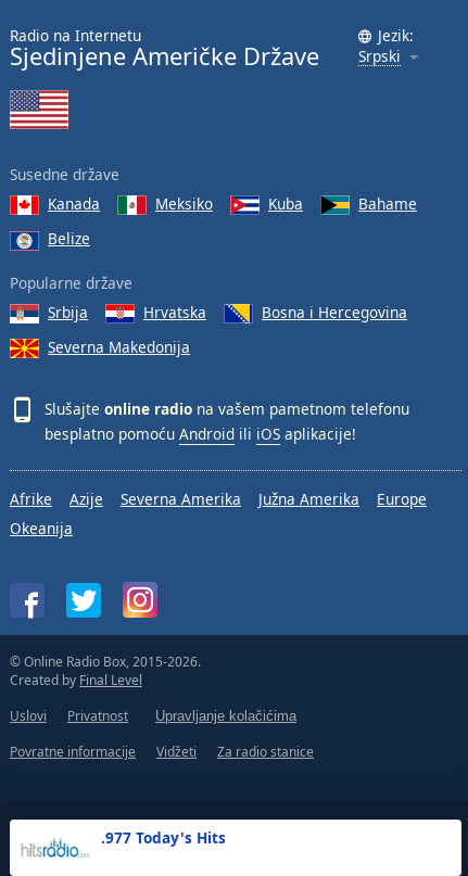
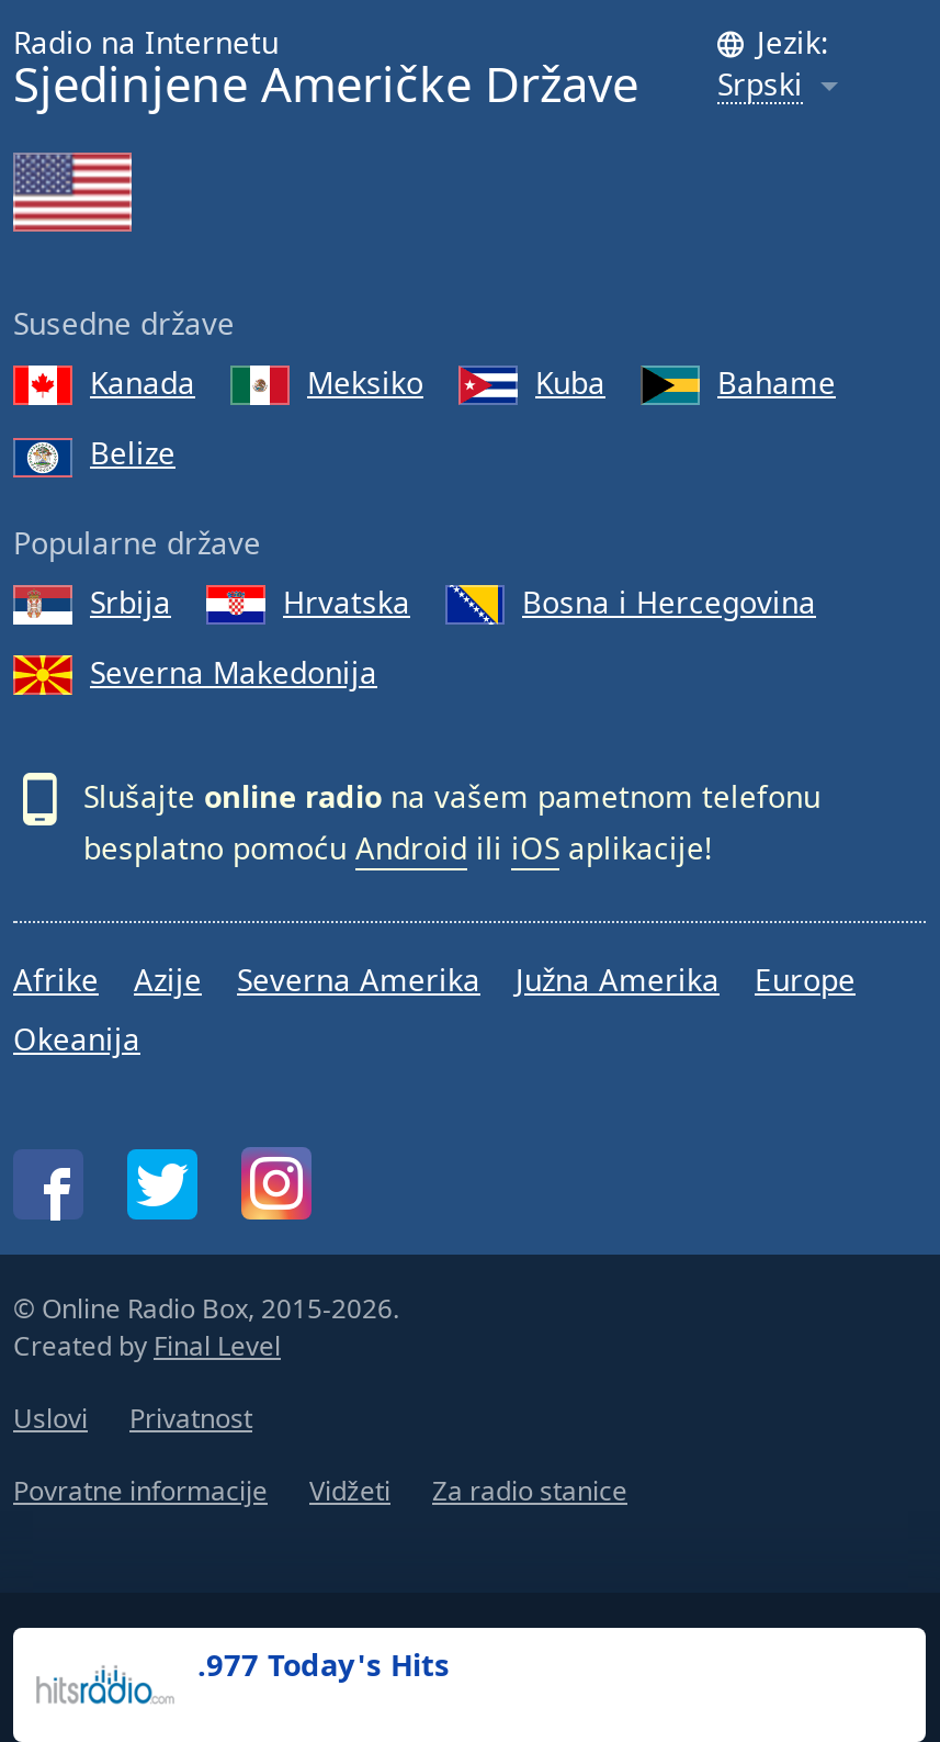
[155,708,296,724] Upravljanje kolačićima -> none

